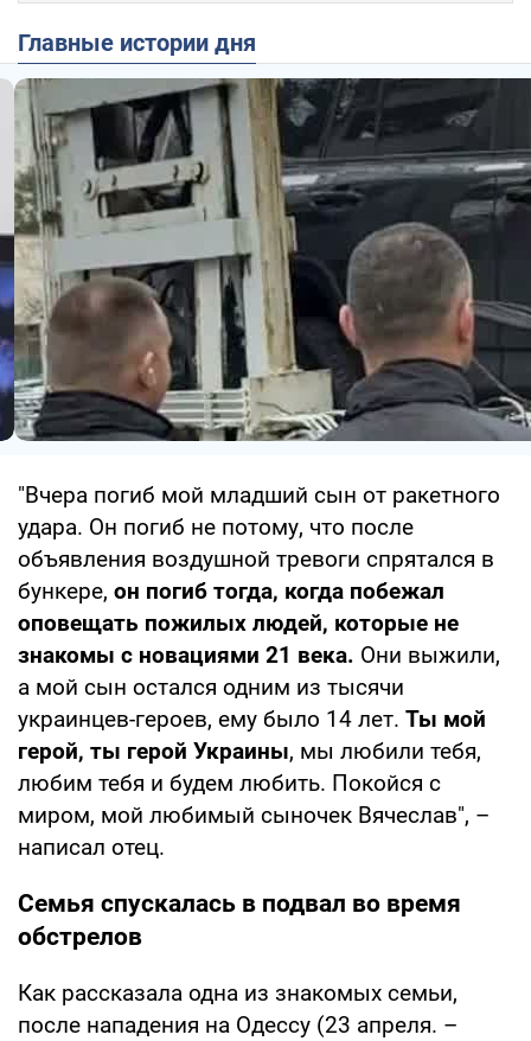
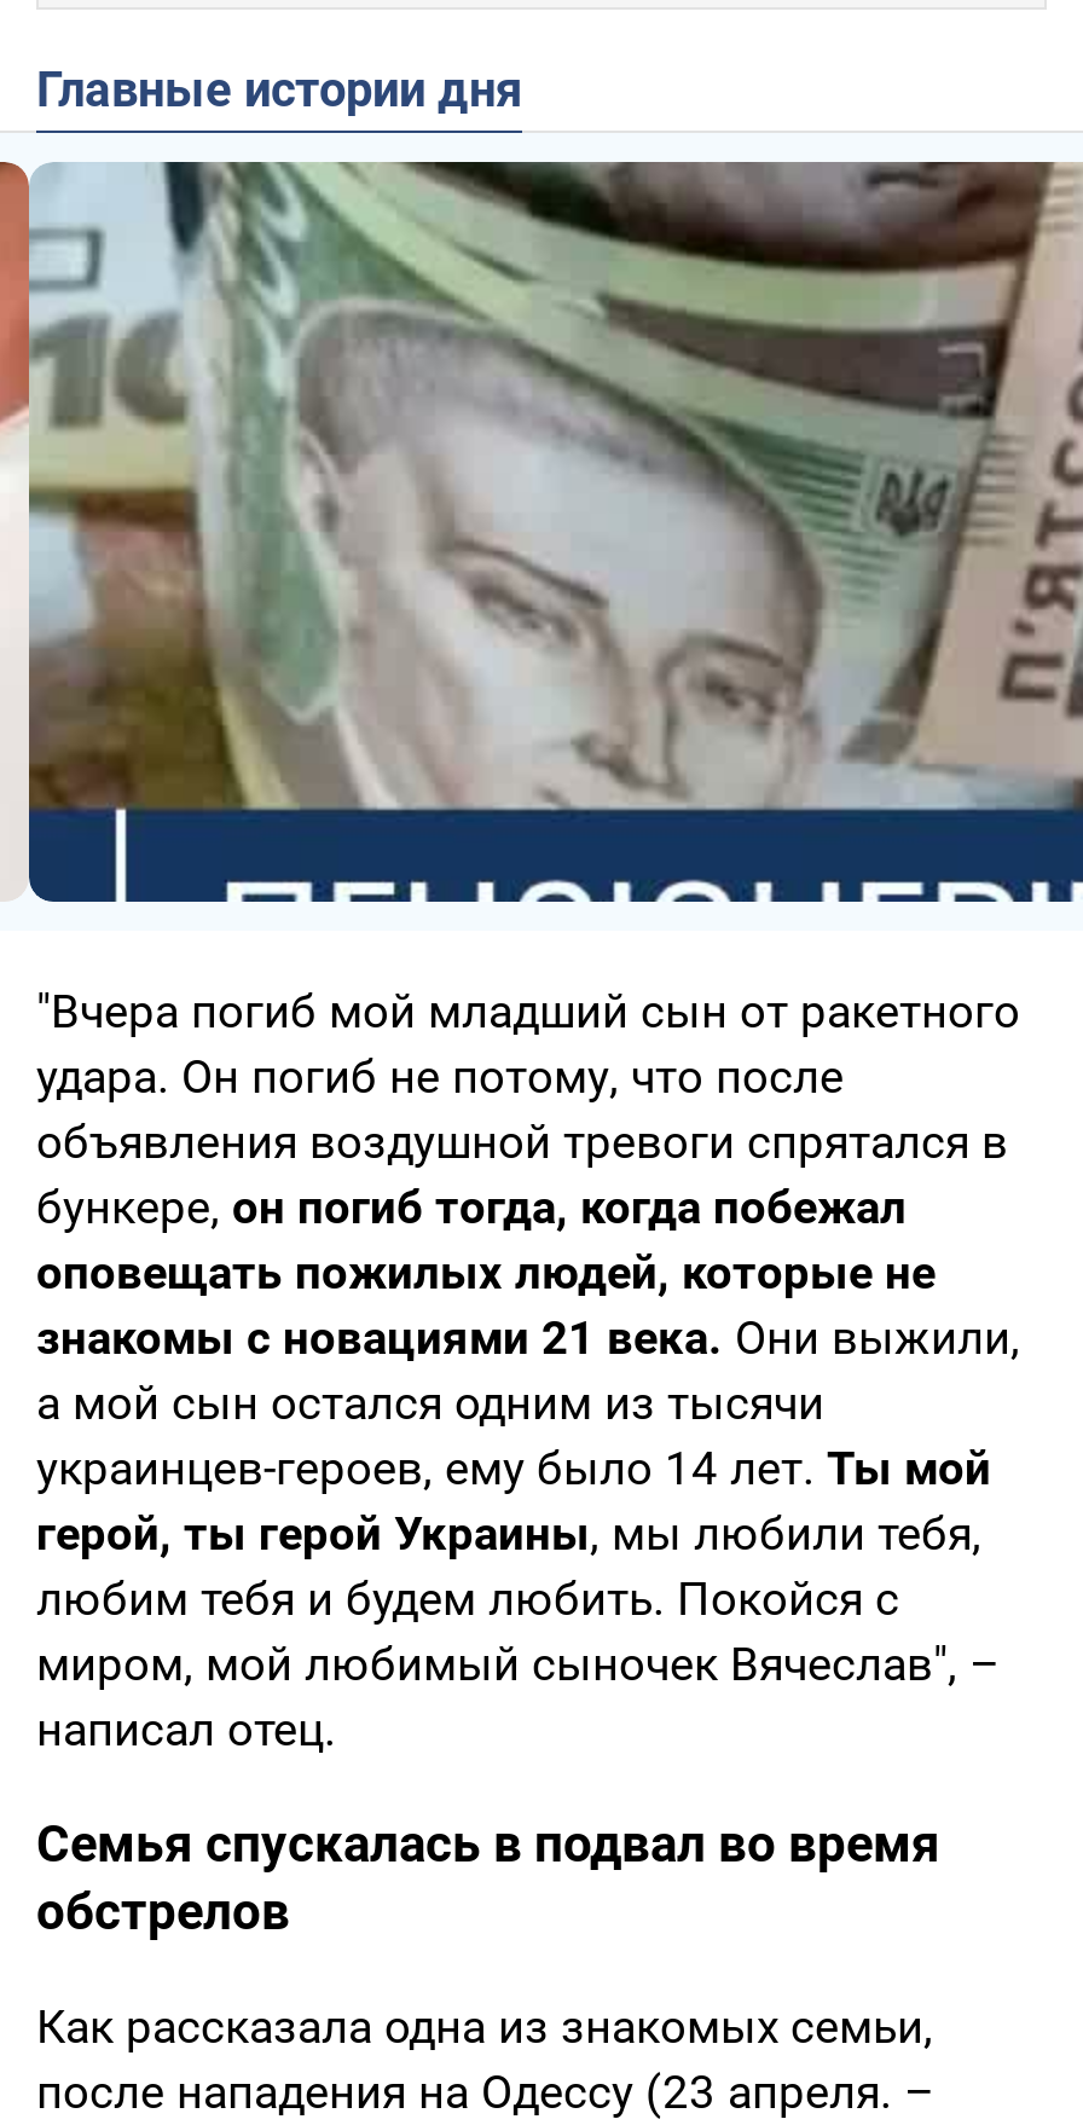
[4,77,527,442] [image] -> [7,160,1076,904] [image]

